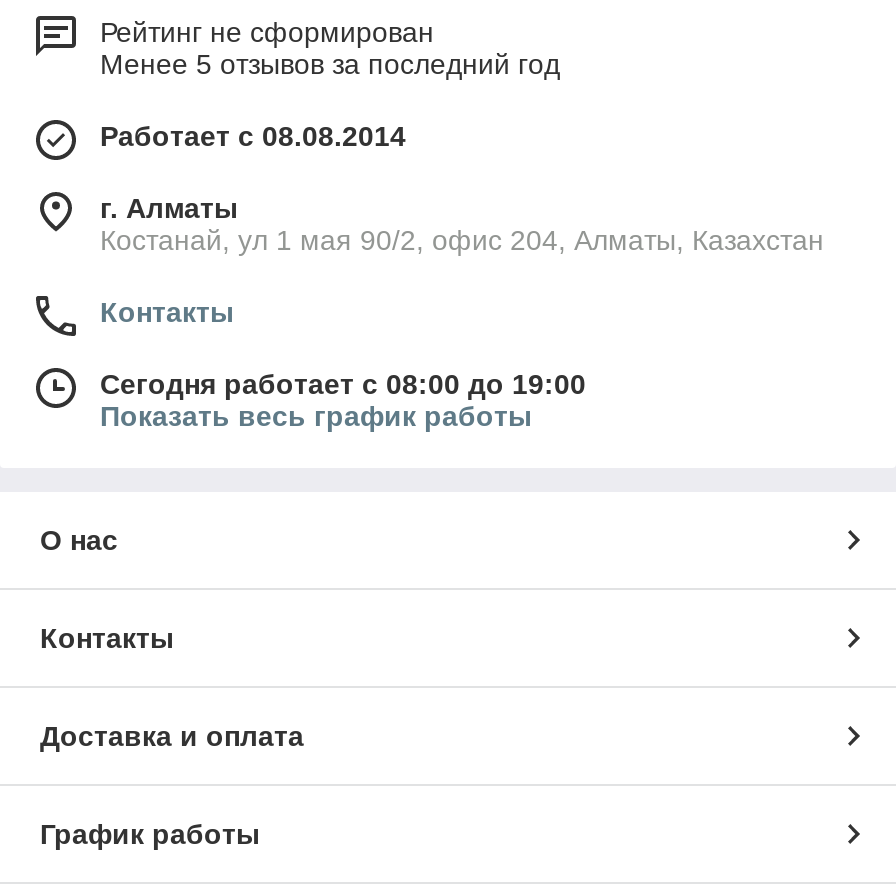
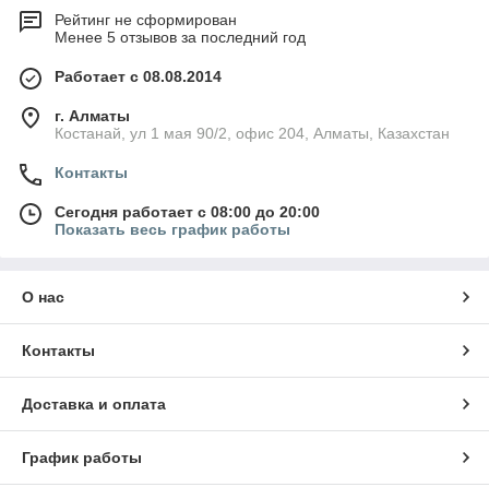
[100,369,586,401] Сегодня работает с 08:00 до 19:00 -> [55,204,320,221] Сегодня работает с 08:00 до 20:00

